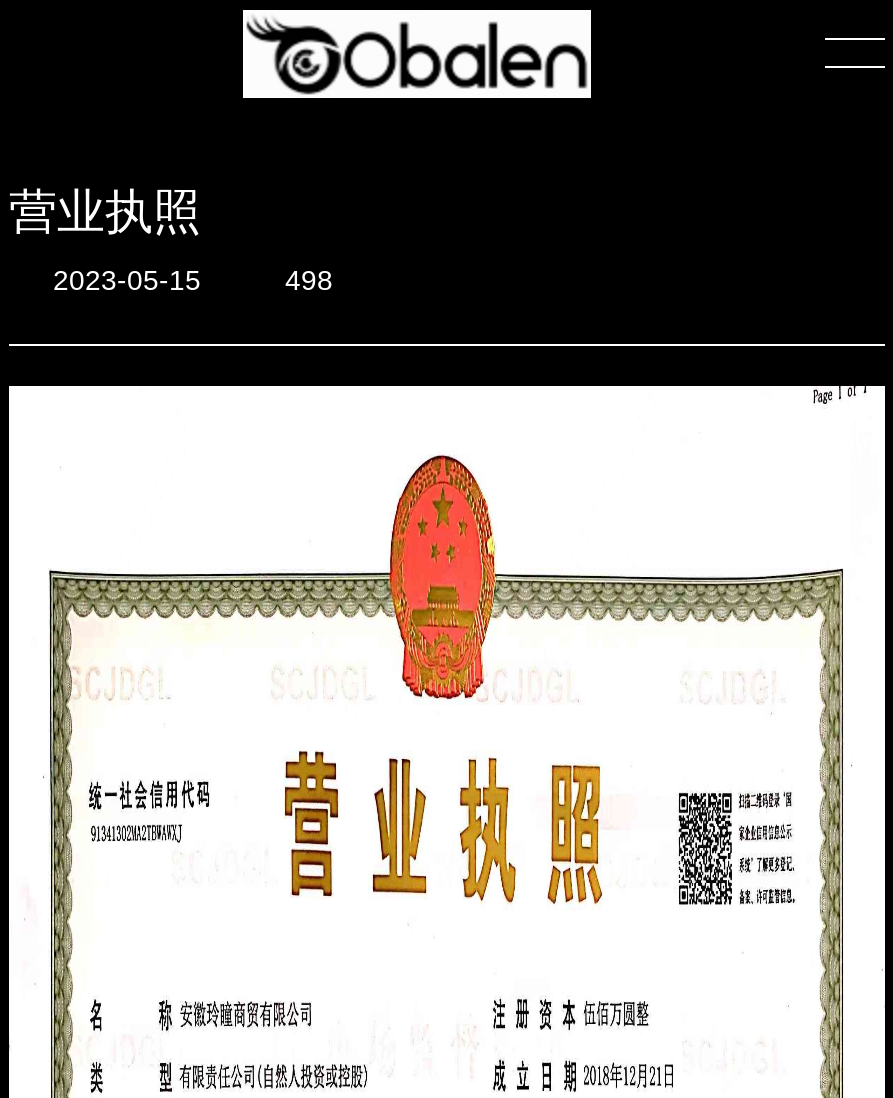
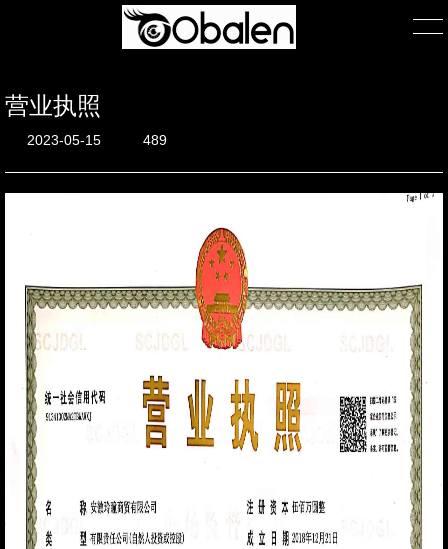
[285,264,333,296] 498 -> [143,132,167,148] 489

